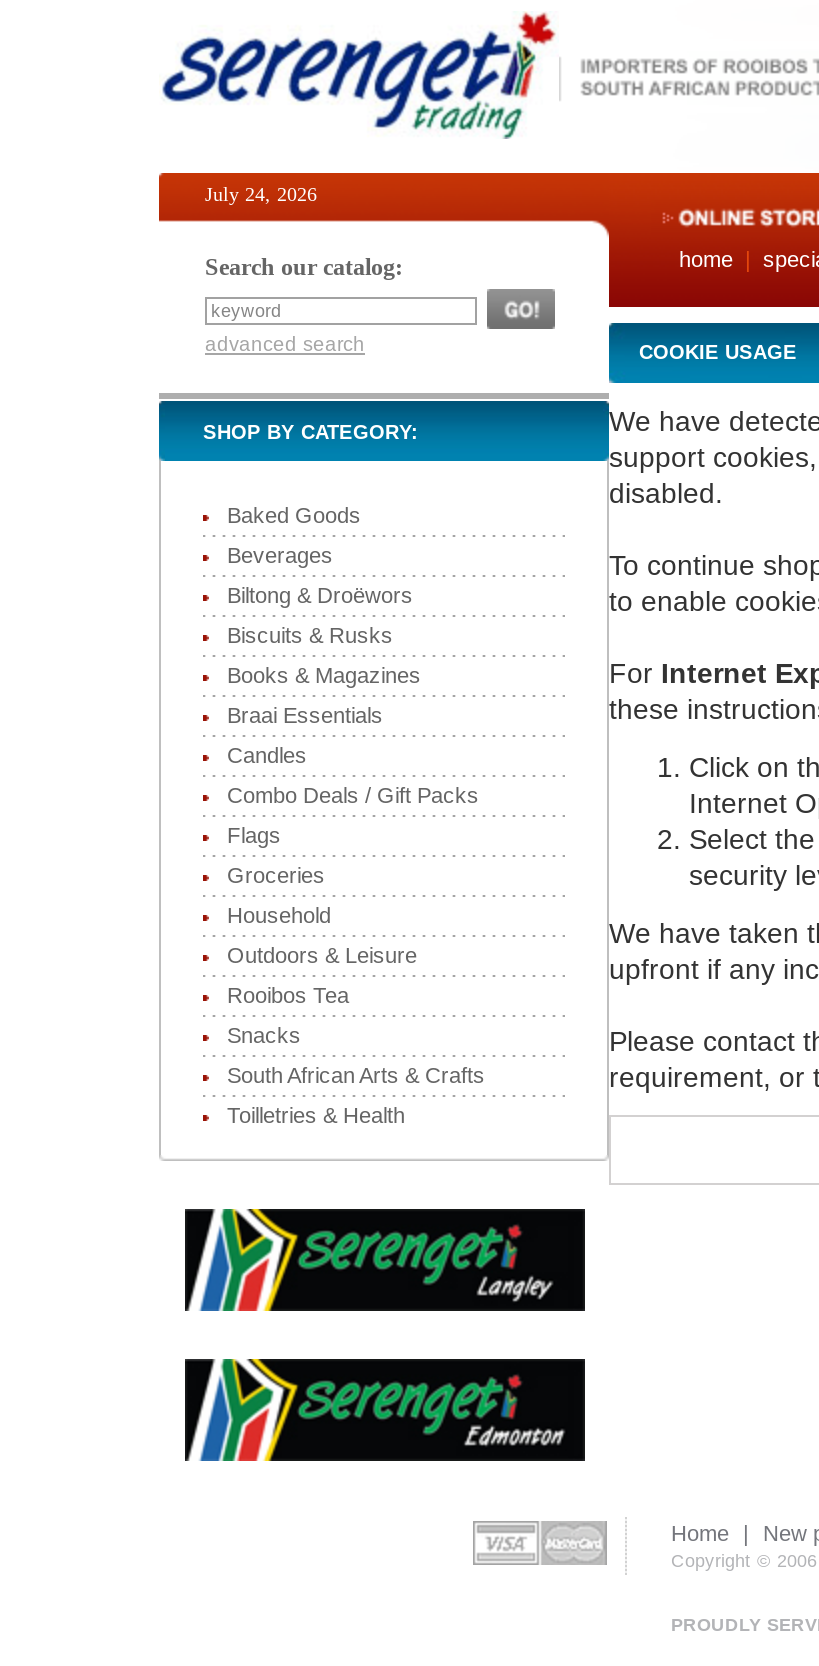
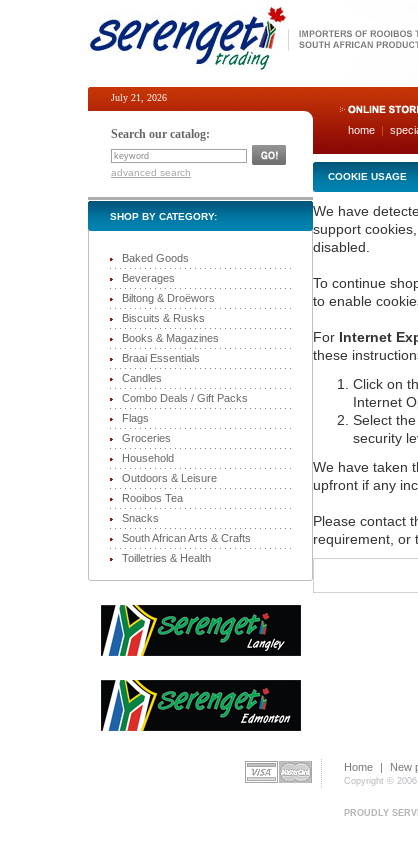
[205,183,317,205] July 24, 2026 -> [111,92,167,103] July 21, 2026

